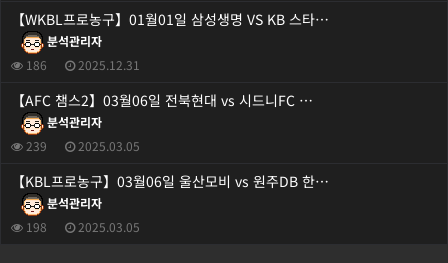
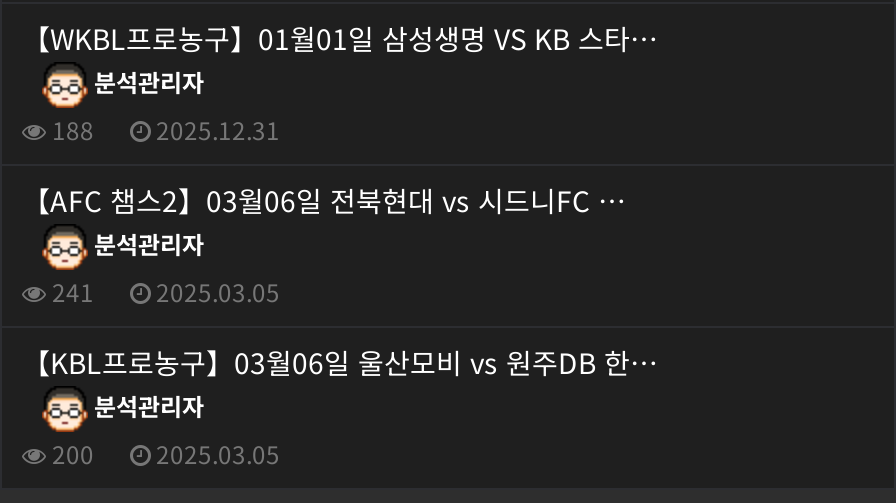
[23,56,140,73] 186 2025.12.31 -> [46,113,280,147] 188 2025.12.31
[23,137,140,154] 239 2025.03.05 -> [46,275,280,309] 241 2025.03.05
[23,218,140,235] 198 2025.03.05 -> [46,437,280,471] 200 2025.03.05

